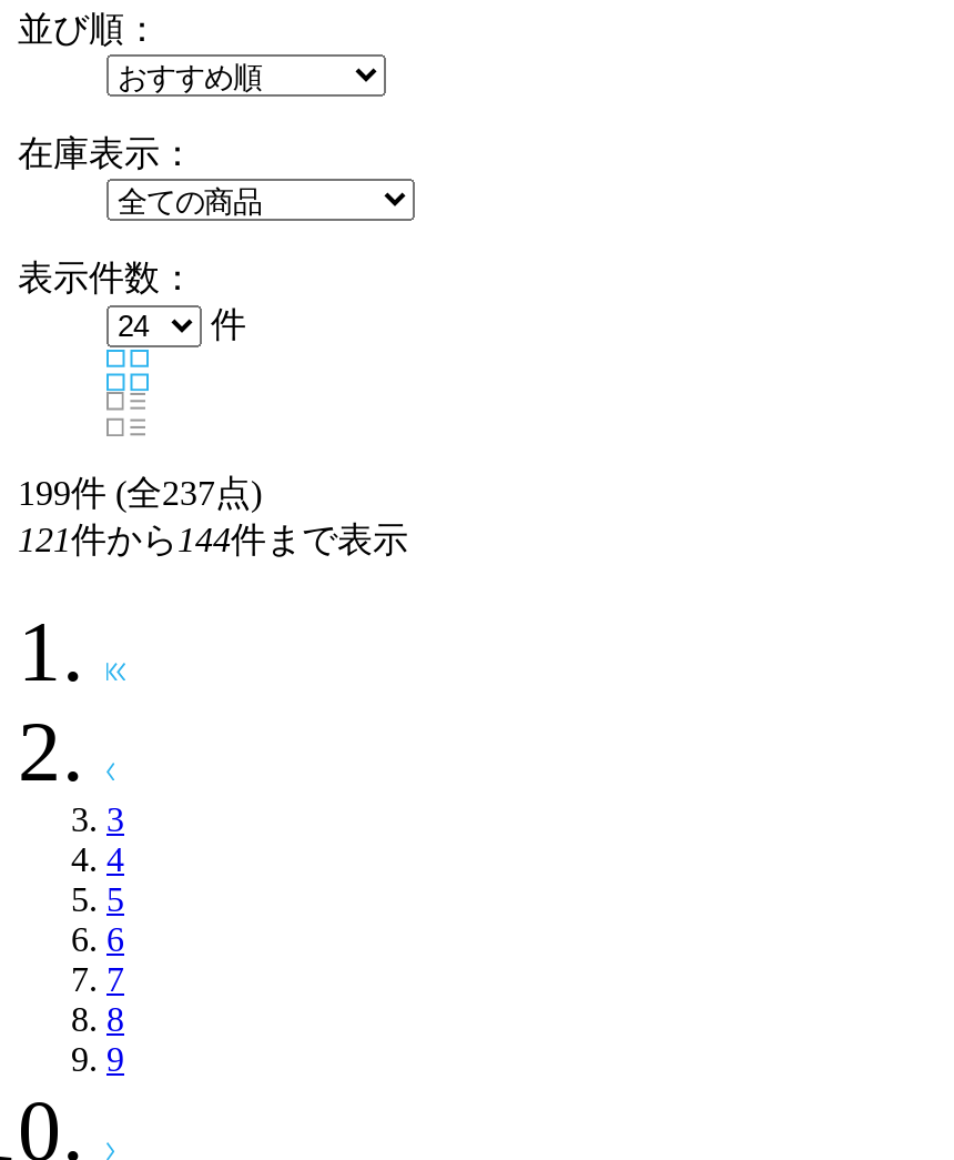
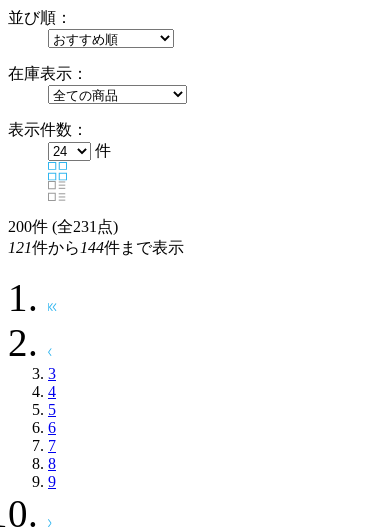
[18,475,262,512] 199件 (全237点) -> [8,218,118,235] 200件 (全231点)

